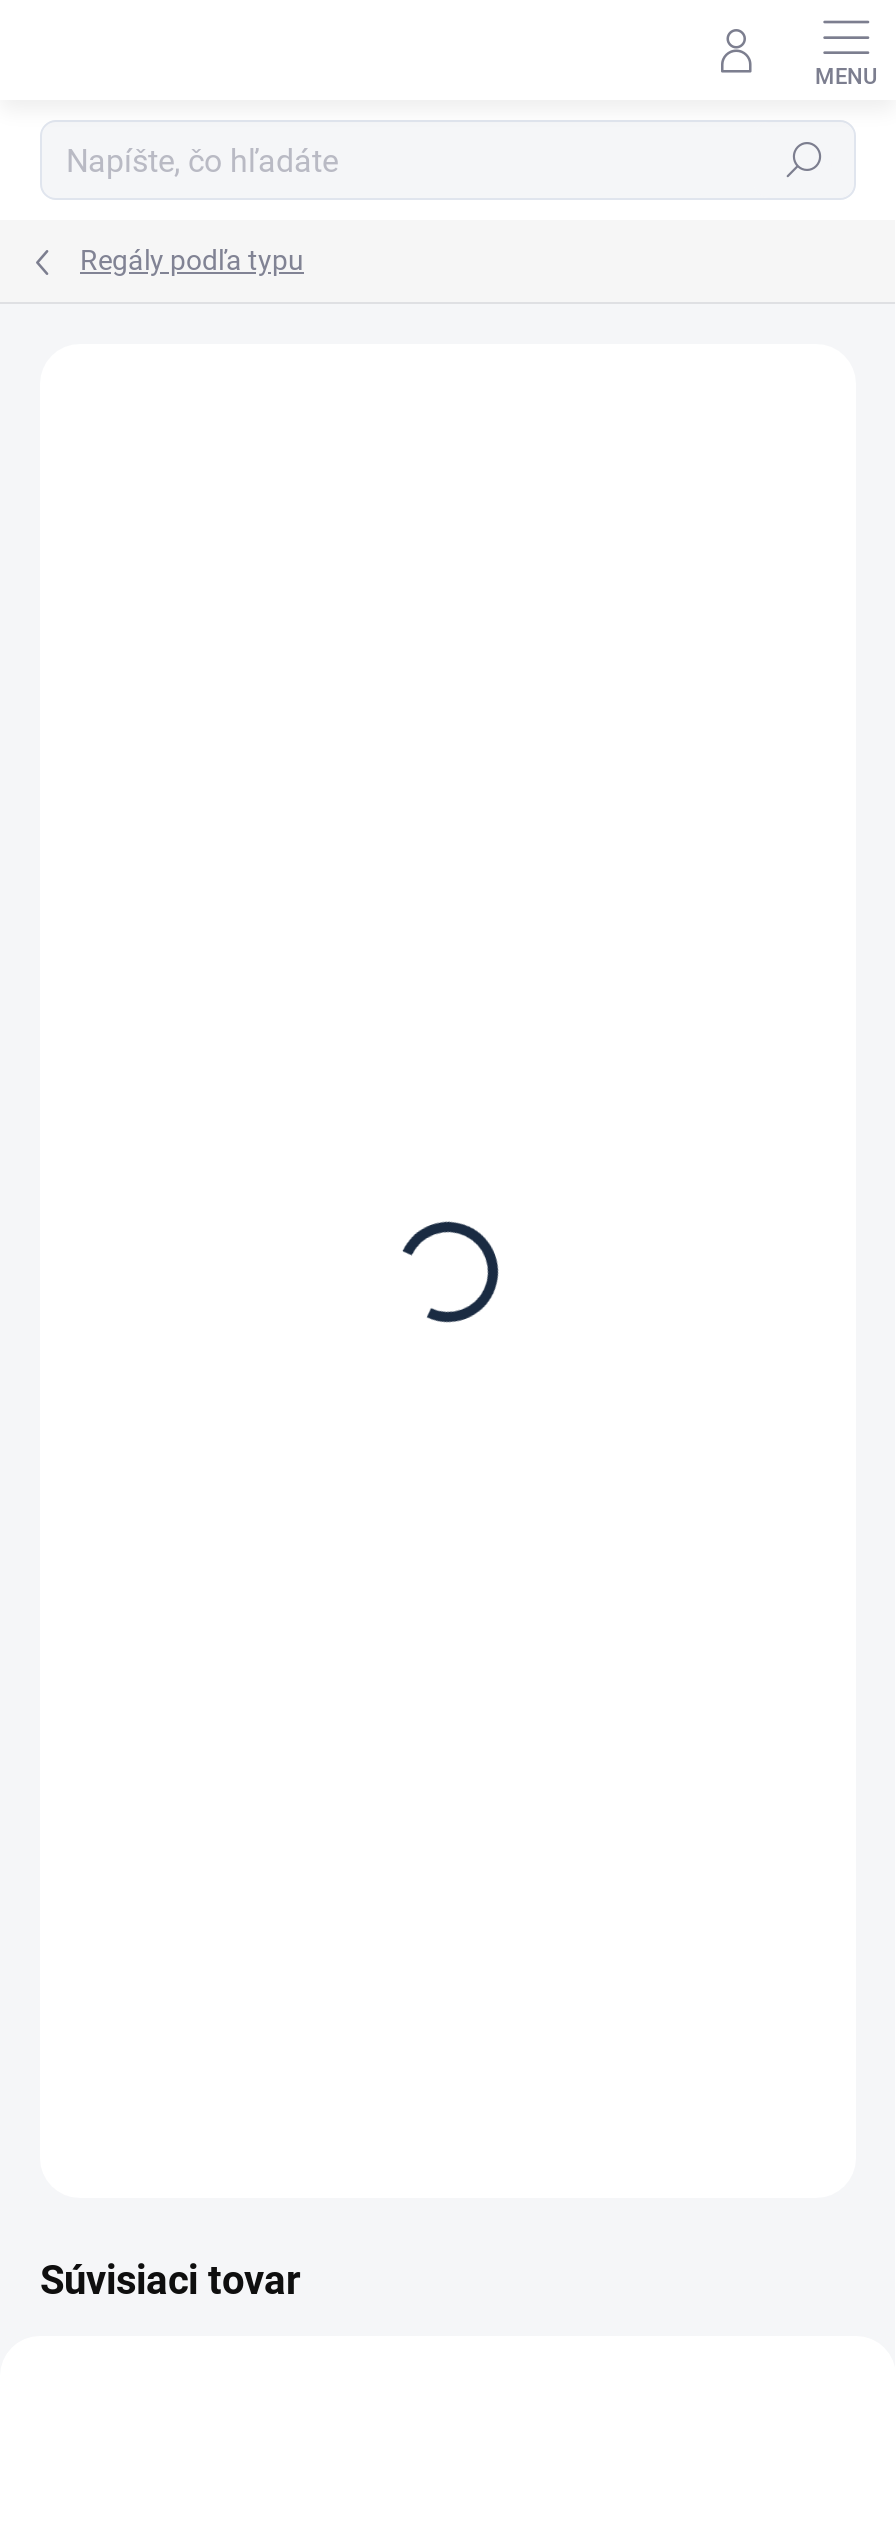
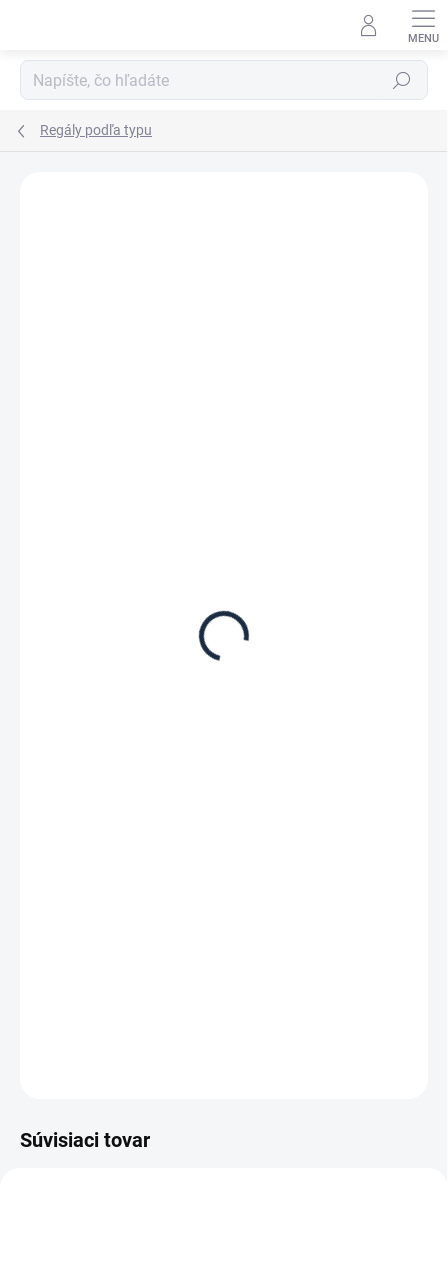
[396,1224,498,1326] [image] -> [197,612,249,662] [image]

